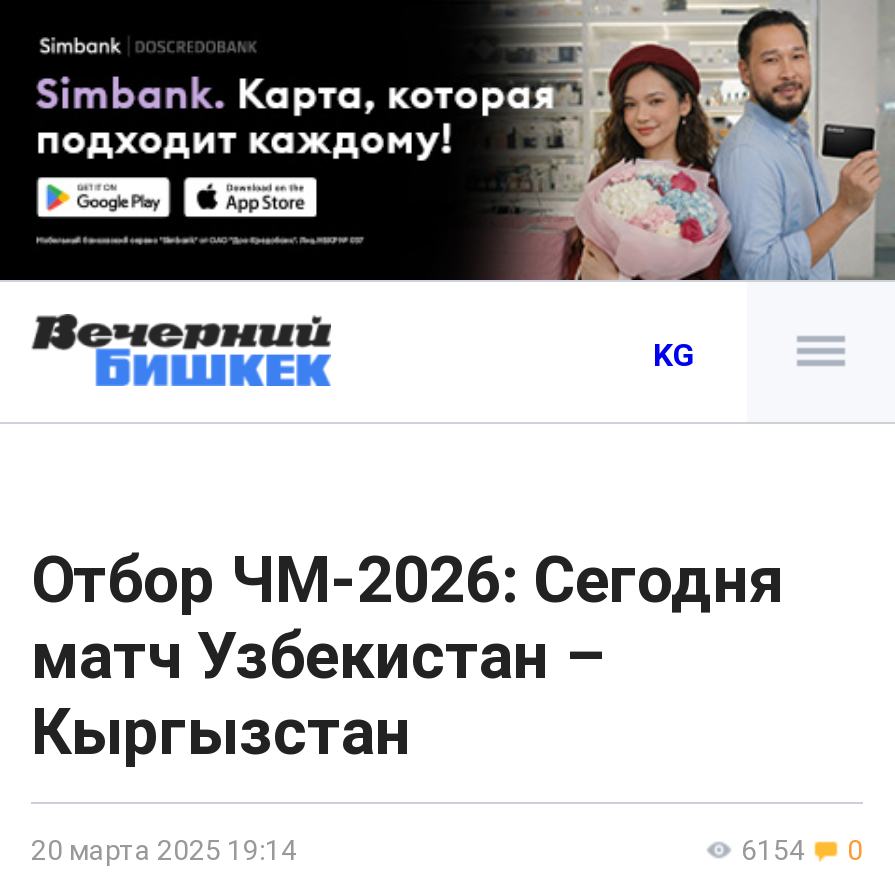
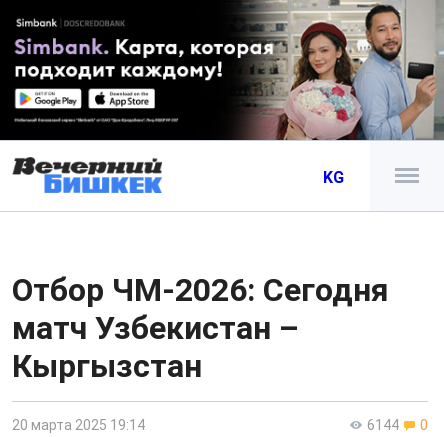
[735,834,863,866] 6154 0 -> [364,417,428,433] 6144 0

